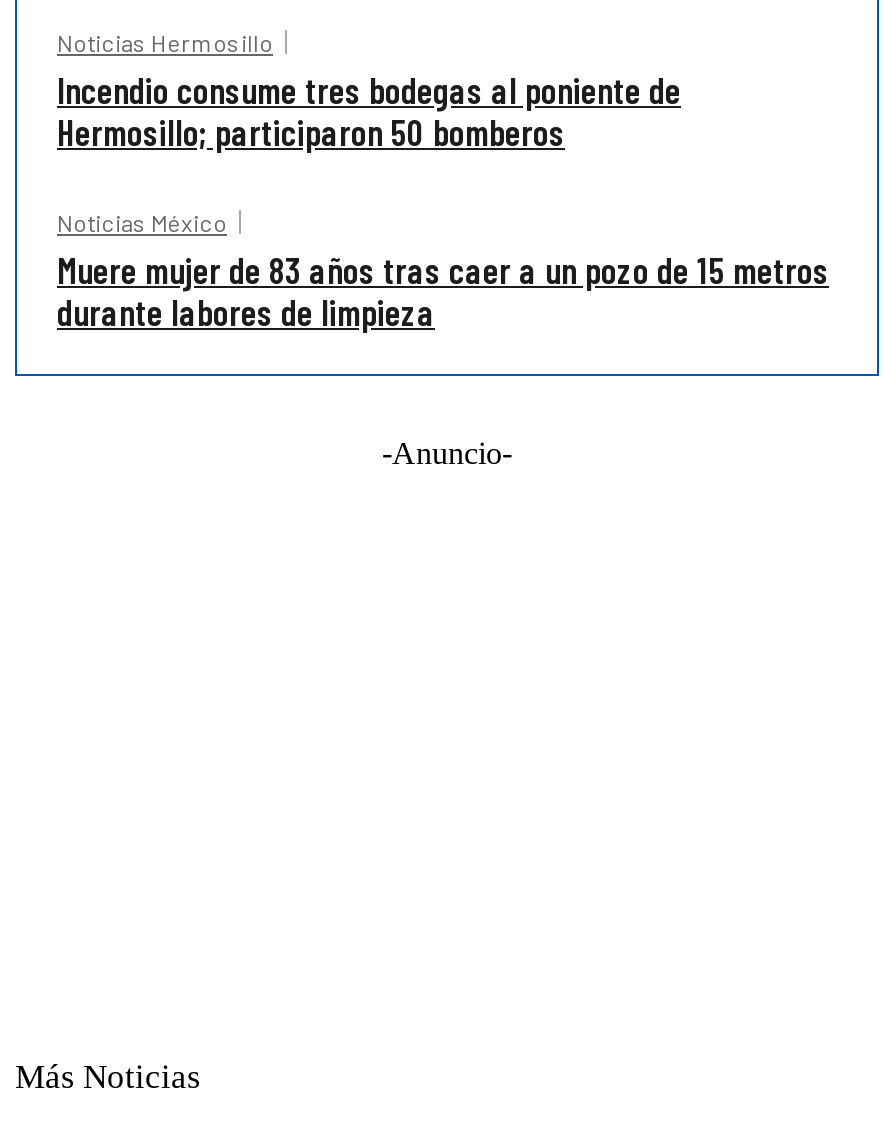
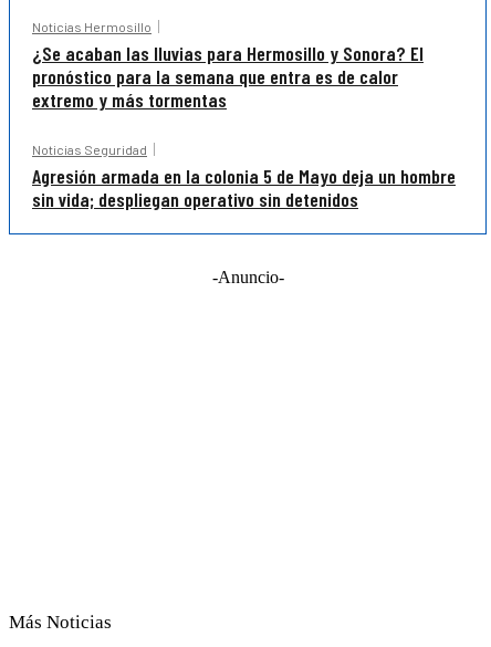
[57,67,681,153] Incendio consume tres bodegas al poniente de | Hermosillo; participaron 50 bomberos -> [32,40,424,111] ¿Se acaban las lluvias para Hermosillo y Sonora? El | pronóstico para la semana que entra es de calor | extremo y más tormentas
[57,207,829,333] Noticias México | Muere mujer de 83 años tras caer a un pozo de 15 metros | durante labores de limpieza -> [32,141,456,211] Noticias Seguridad | Agresión armada en la colonia 5 de Mayo deja un hombre | sin vida; despliegan operativo sin detenidos

